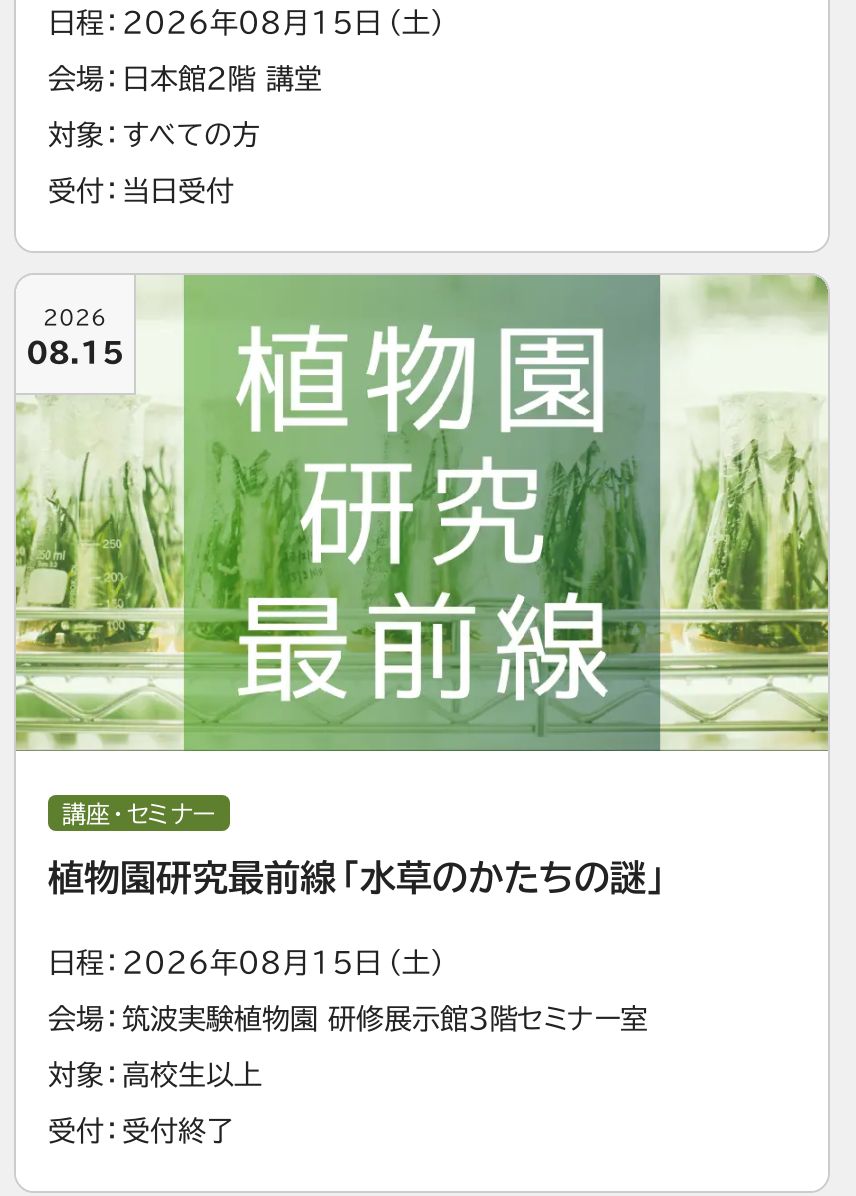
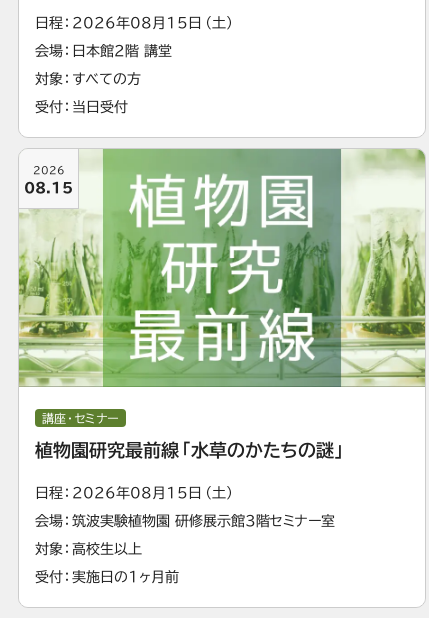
[122,1117,234,1145] 受付終了 -> [72,570,179,584] 実施日の1ヶ月前

